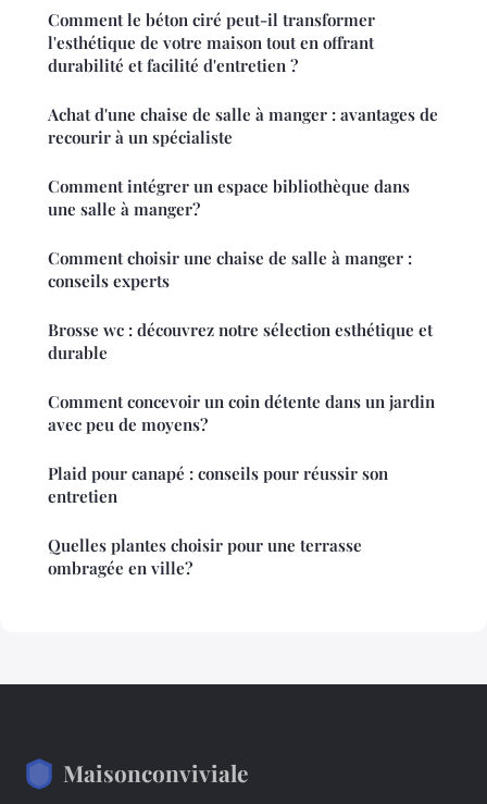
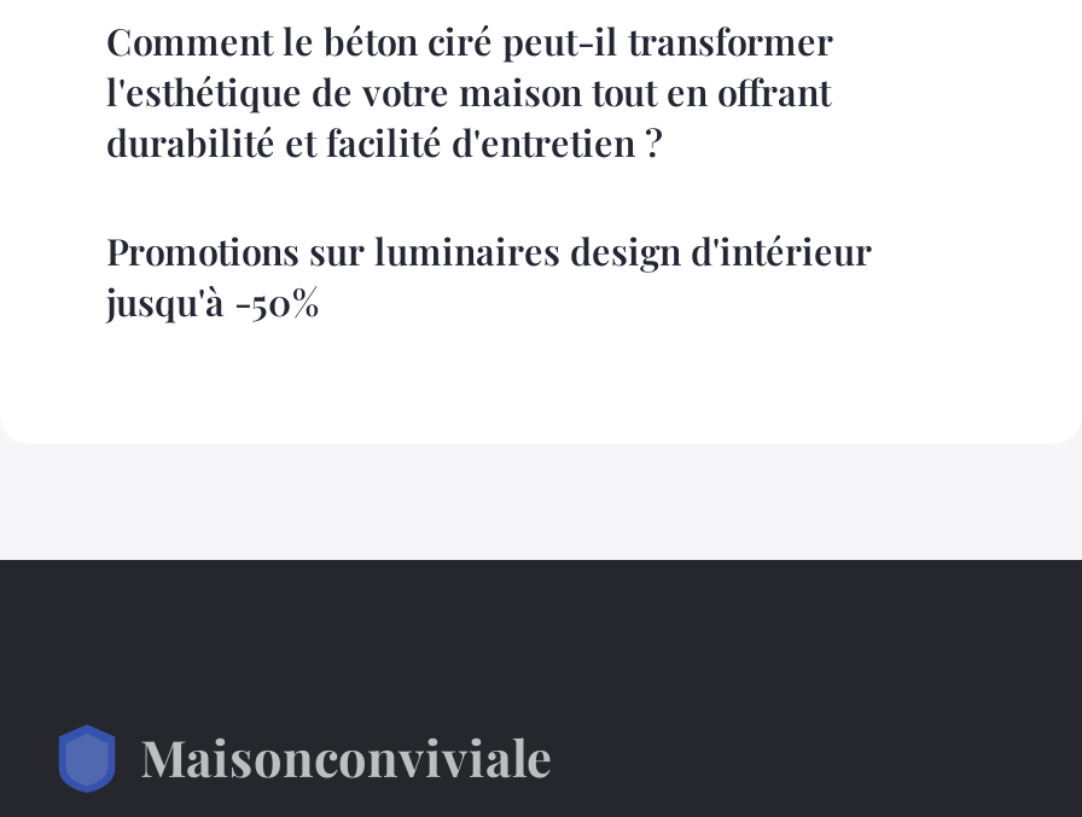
[48,104,438,579] Achat d'une chaise de salle à manger : avantages de | recourir à un spécialiste | Comment intégrer un espace bibliothèque dans | une salle à manger? | Comment choisir une chaise de salle à manger : | conseils experts | Brosse wc : découvrez notre sélection esthétique et | durable | Comment concevoir un coin détente dans un jardin | avec peu de moyens? | Plaid pour canapé : conseils pour réussir son | entretien | Quelles plantes choisir pour une terrasse | ombragée en ville? -> [106,228,872,327] Promotions sur luminaires design d'intérieur | jusqu'à -50%

